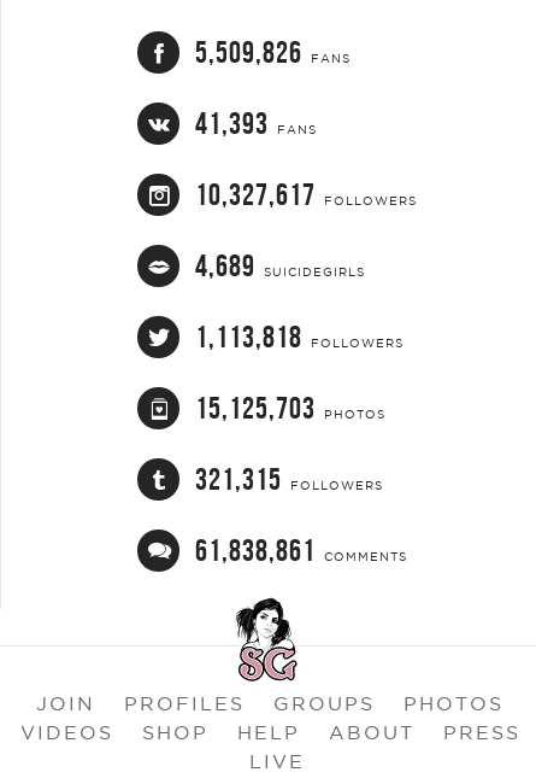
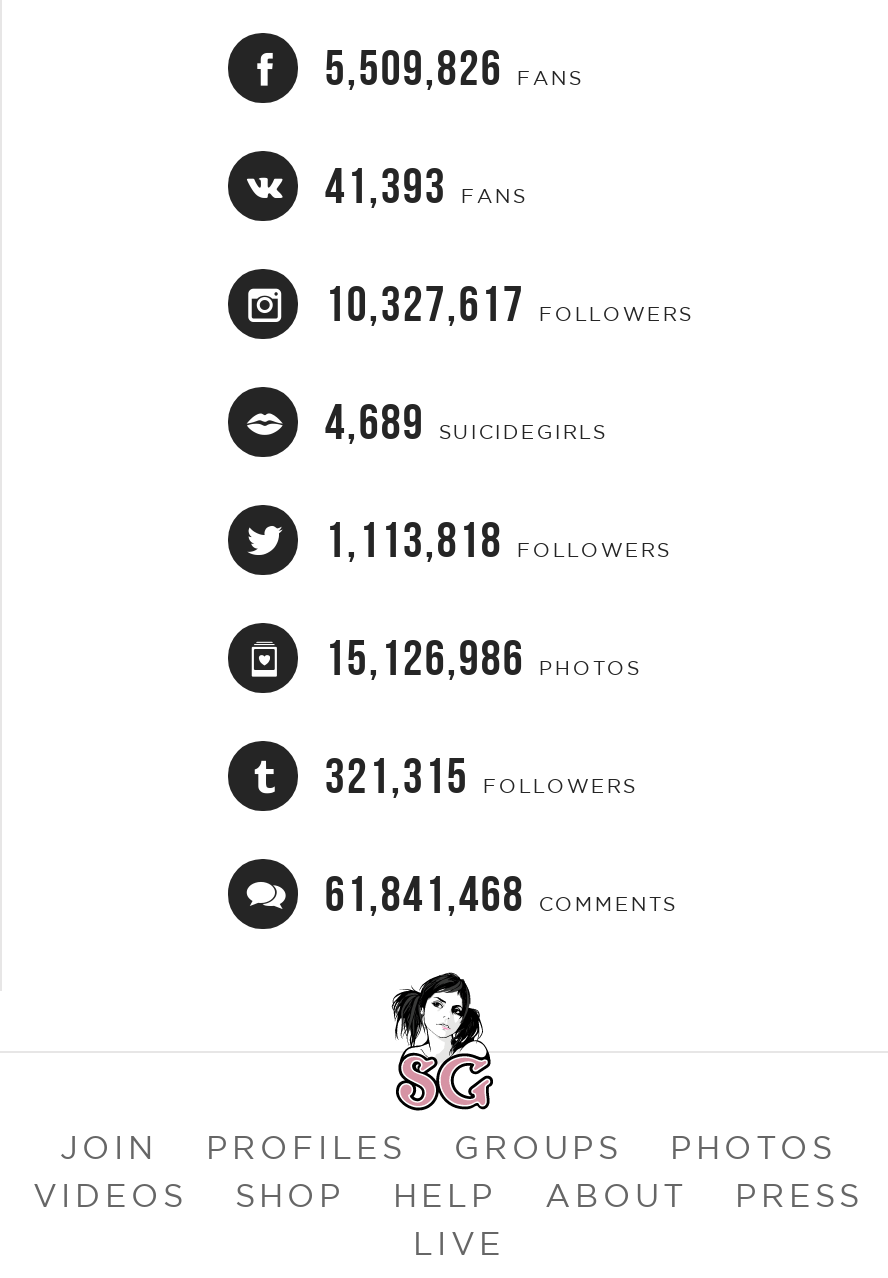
[195,392,386,424] 15,125,703 PHOTOS -> [325,631,641,685] 15,126,986 PHOTOS
[195,534,407,567] 61,838,861 COMMENTS -> [325,867,677,921] 61,841,468 COMMENTS

